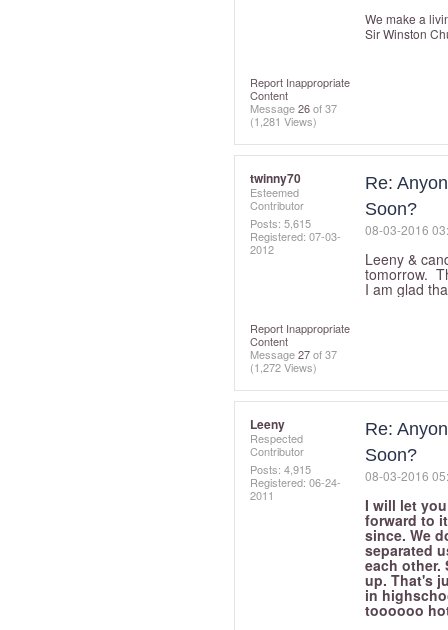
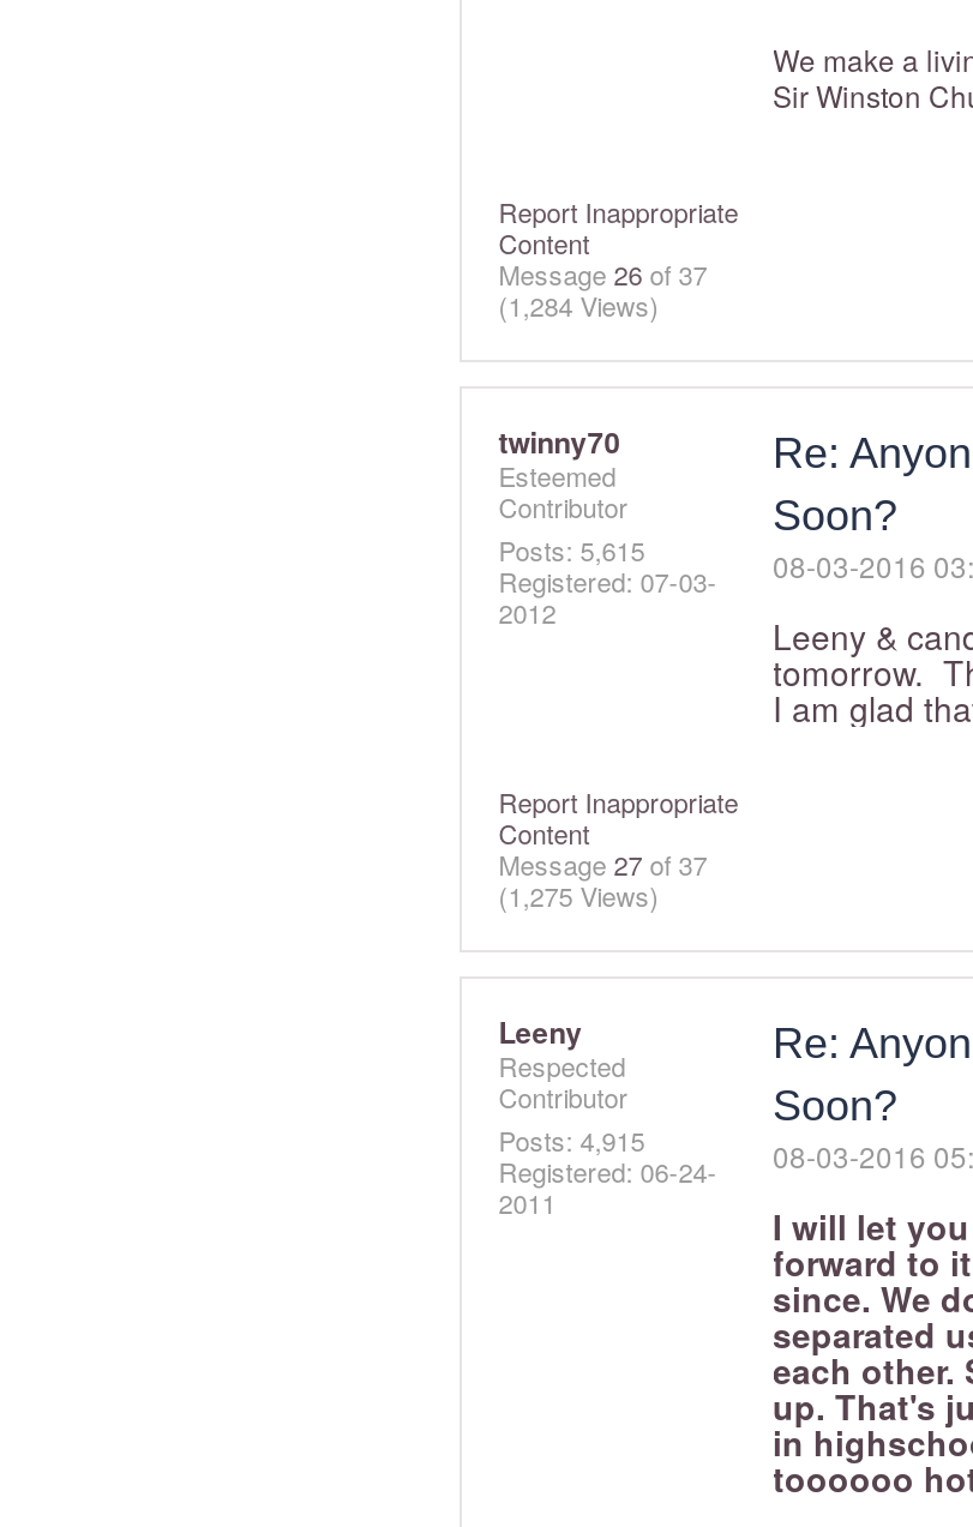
[250,113,317,129] (1,281 Views) -> [498,285,659,324] (1,284 Views)
[250,359,317,375] (1,272 Views) -> [498,876,659,914] (1,275 Views)

